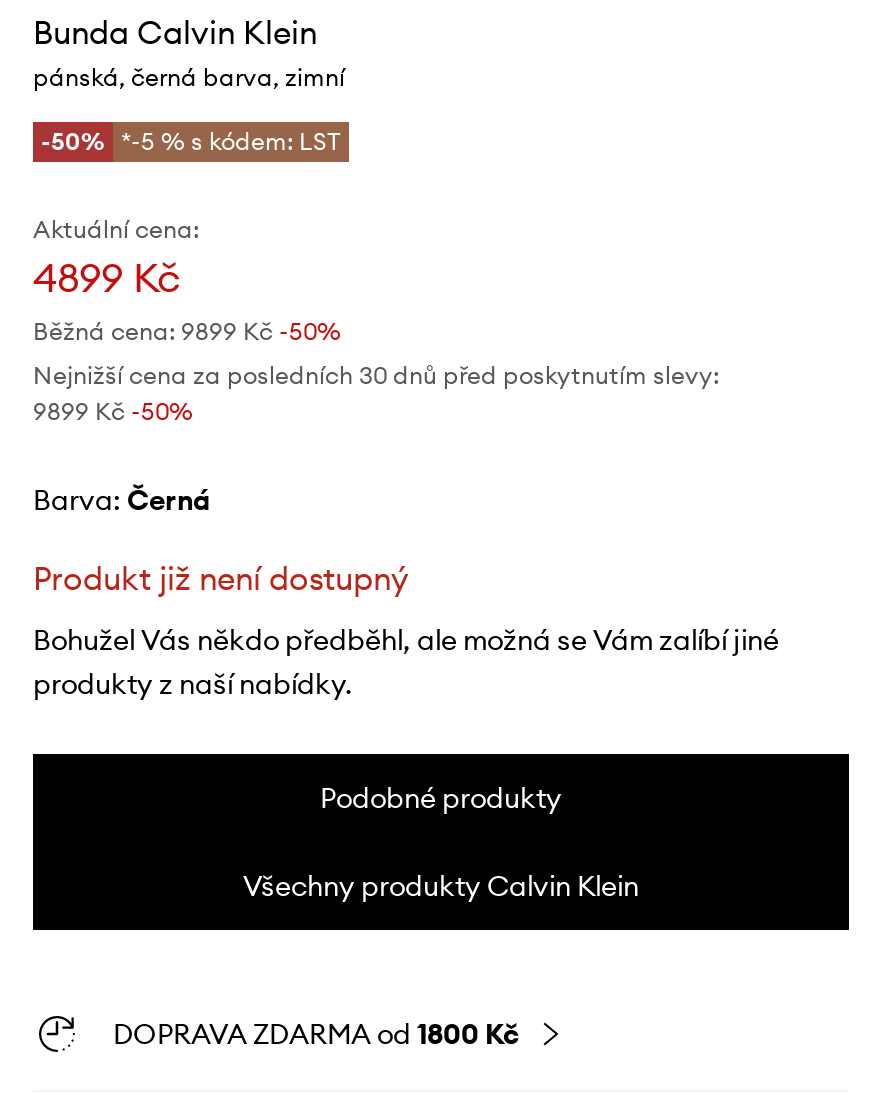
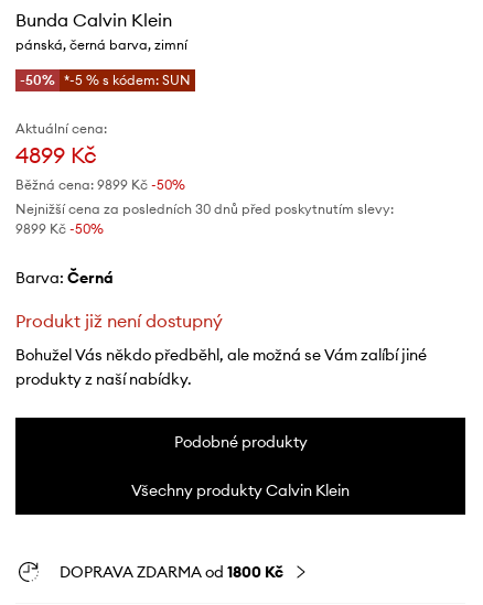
[41,126,341,156] -50% *-5 % s kódem: LST -> [20,72,191,88] -50% *-5 % s kódem: SUN

